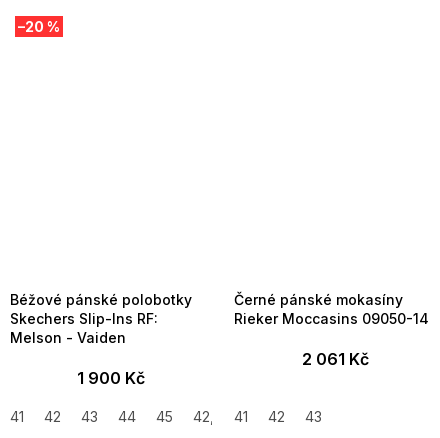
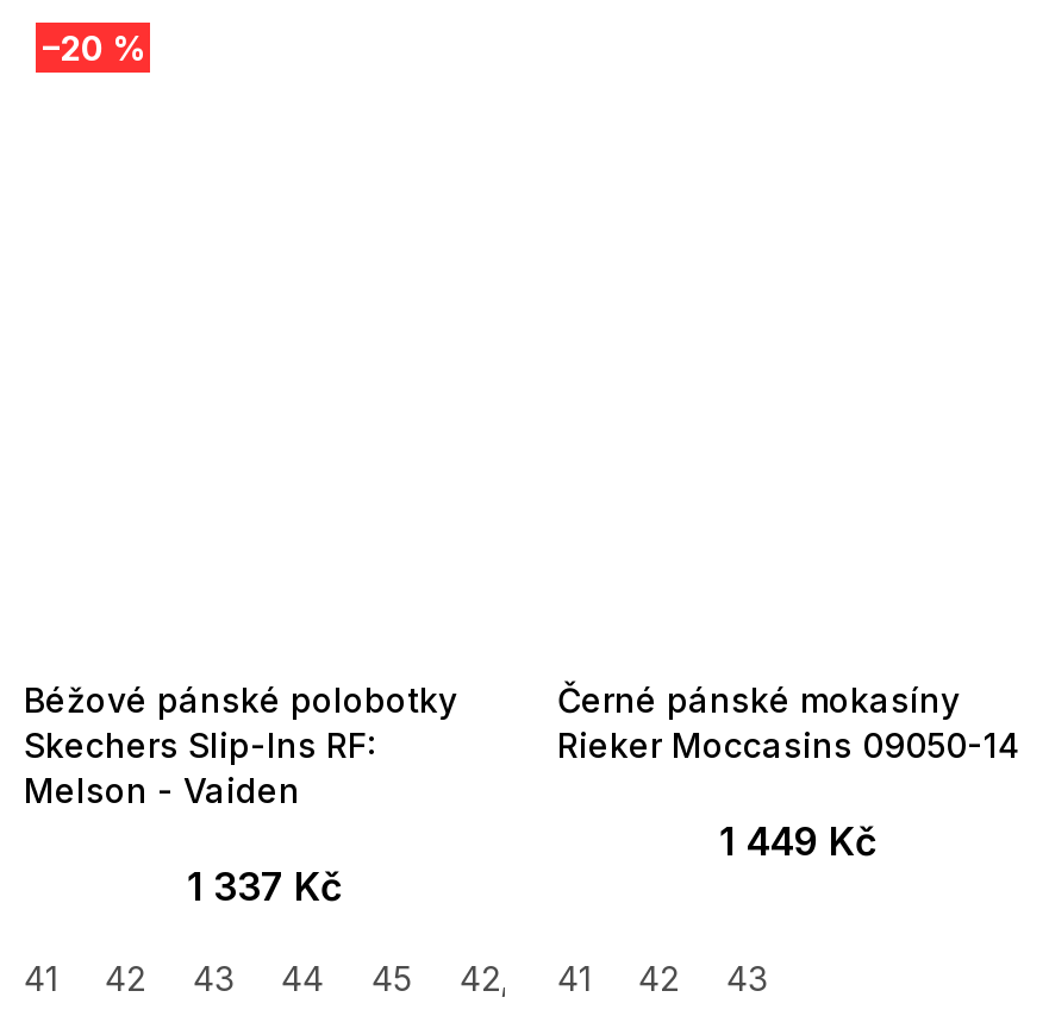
[301,349,368,369] 2 061 Kč -> [719,817,876,865] 1 449 Kč
[77,368,145,388] 1 900 Kč -> [187,862,342,910] 1 337 Kč

